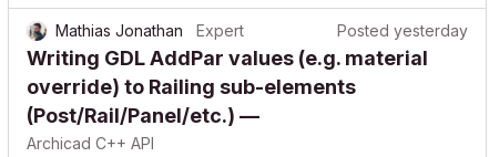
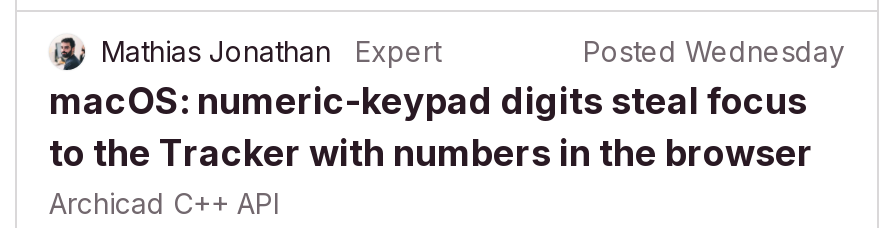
[27,21,468,127] Posted yesterday | Writing GDL AddPar values (e.g. material | override) to Railing sub-elements | (Post/Rail/Panel/etc.) — -> [49,34,845,174] Posted Wednesday | macOS: numeric-keypad digits steal focus | to the Tracker with numbers in the browser

